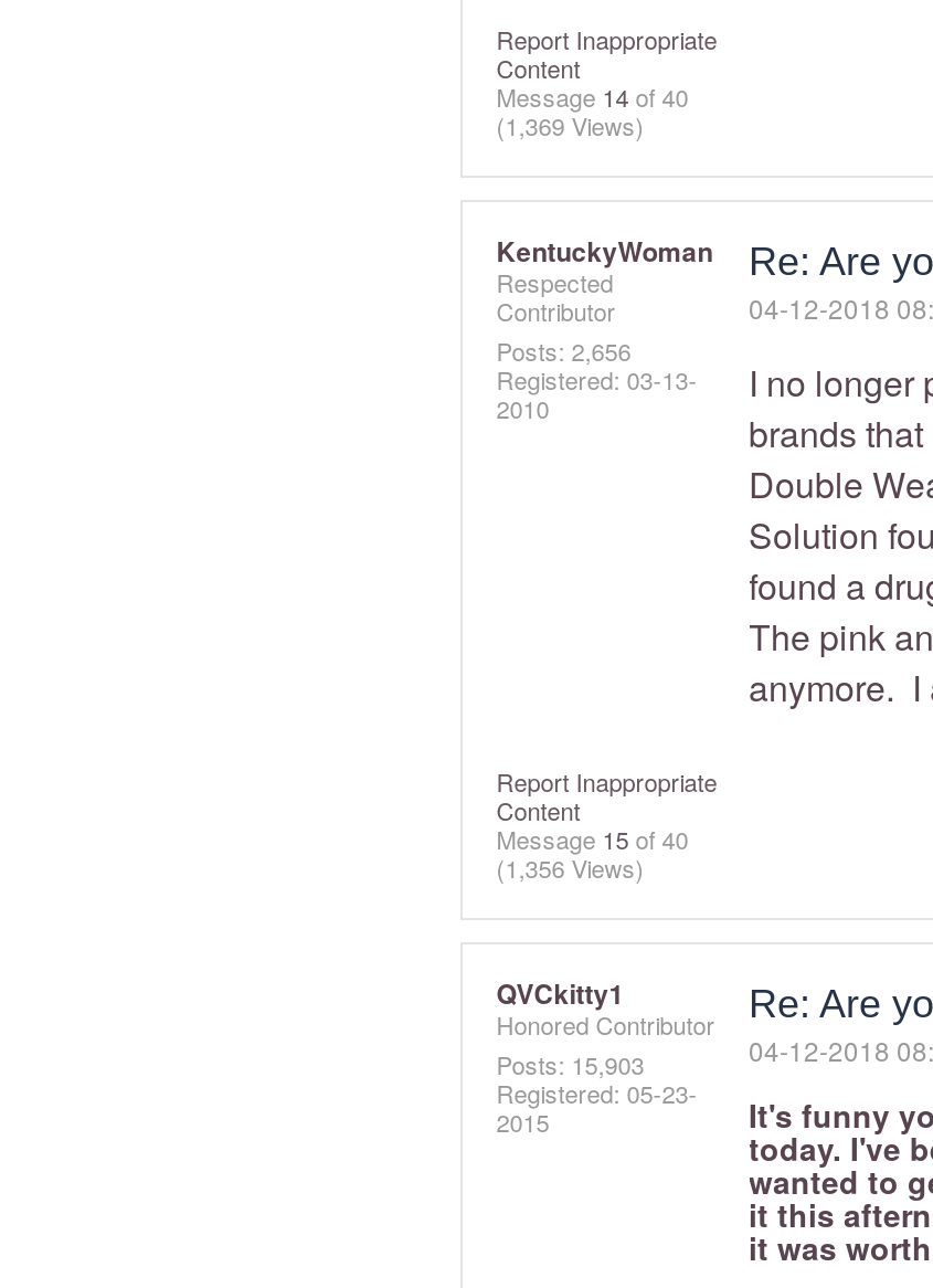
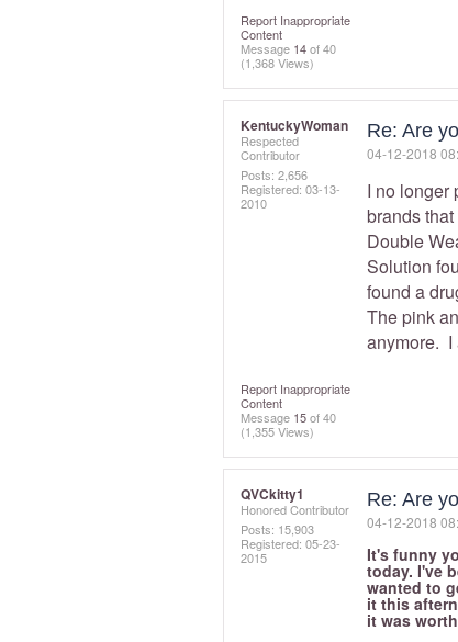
[496,107,644,142] (1,369 Views) -> [241,54,314,71] (1,368 Views)
[496,849,644,885] (1,356 Views) -> [241,423,314,440] (1,355 Views)

